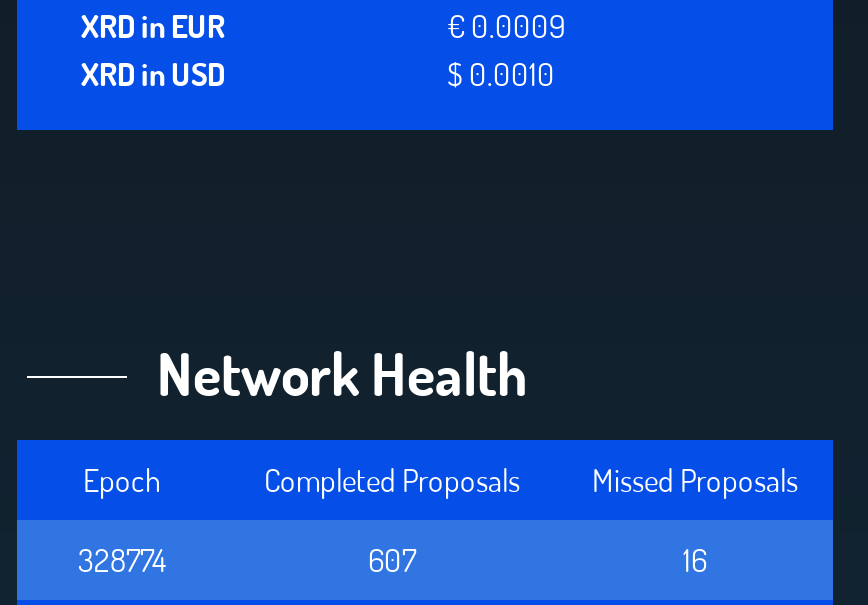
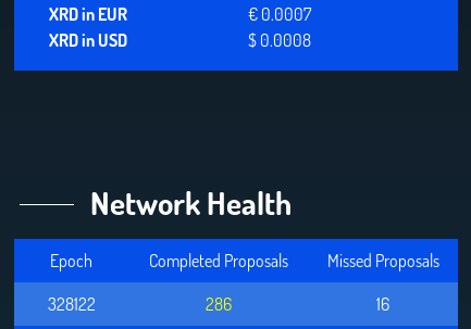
[447,6,565,46] € 0.0009 -> [248,3,311,25] € 0.0007
[447,54,555,94] $ 0.0010 -> [248,29,311,51] $ 0.0008
[78,540,166,580] 328774 -> [47,293,95,315] 328122
[368,540,416,580] 607 -> [205,293,231,315] 286

